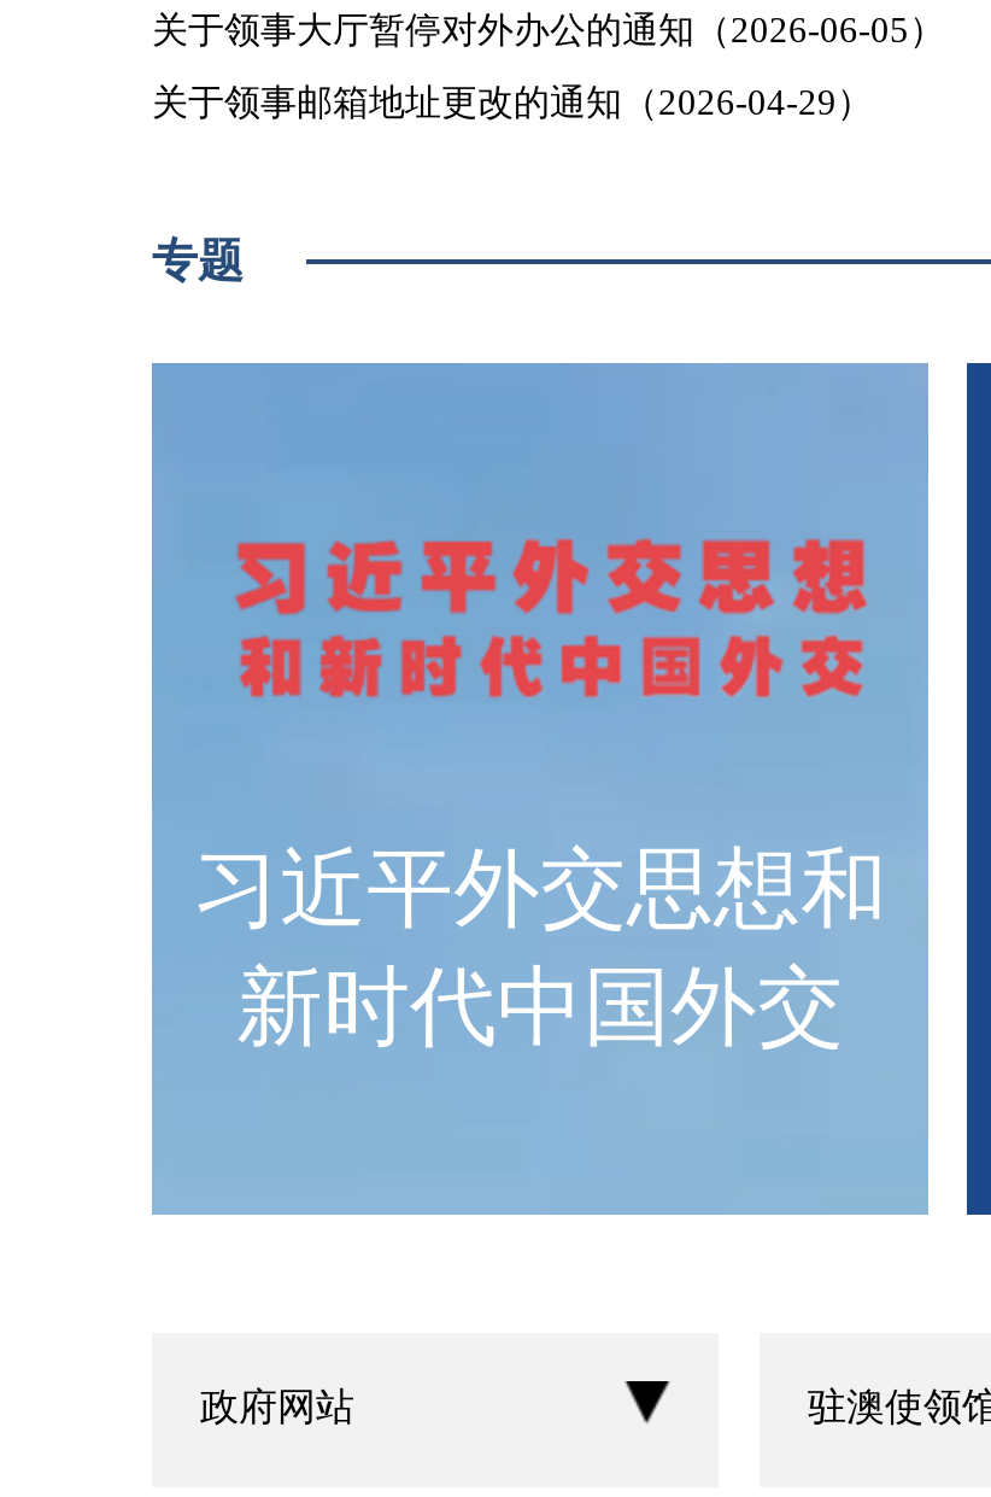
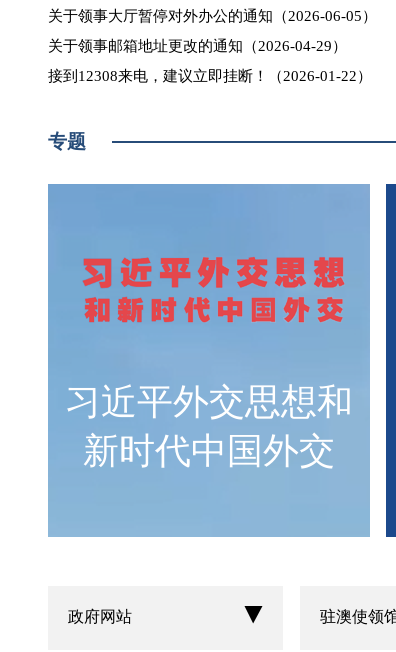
none -> [48,68,372,84] 接到12308来电，建议立即挂断！（2026-01-22）

